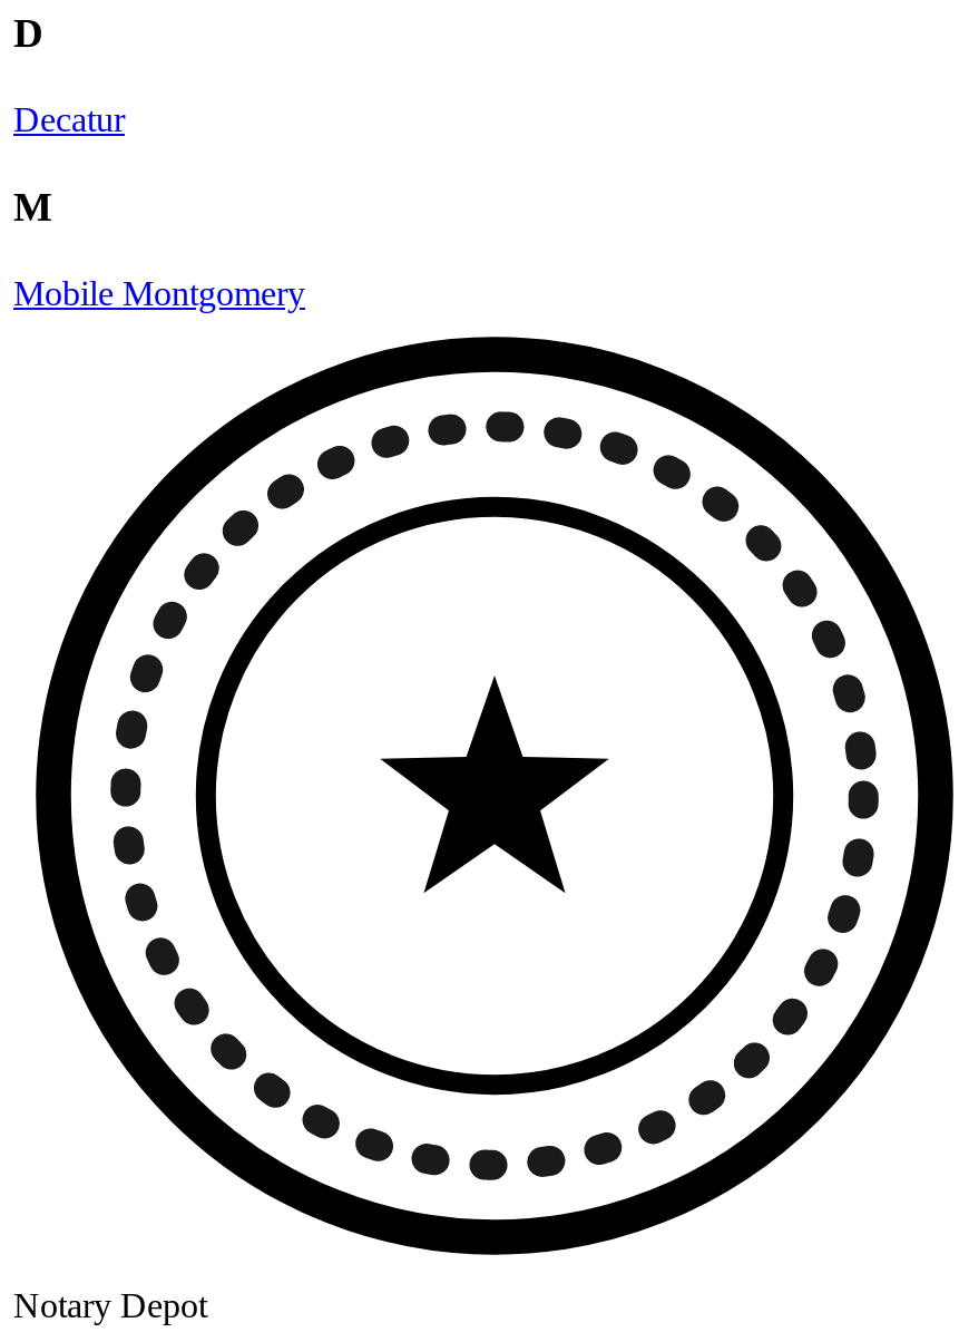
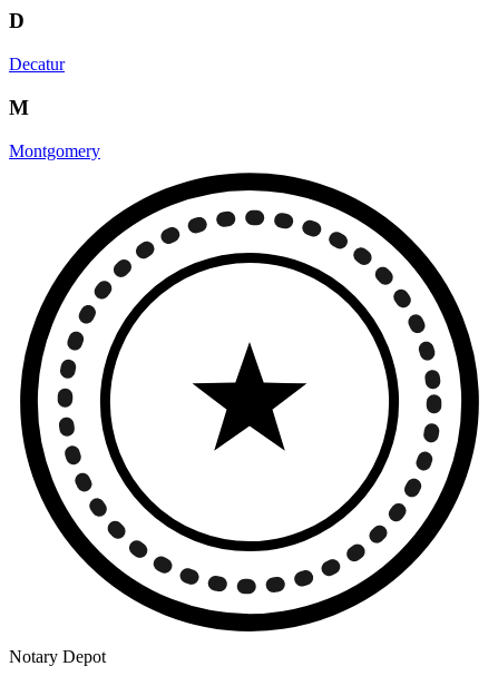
[13,273,305,311] Mobile Montgomery -> [9,141,100,160] Montgomery

